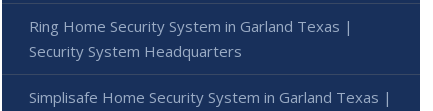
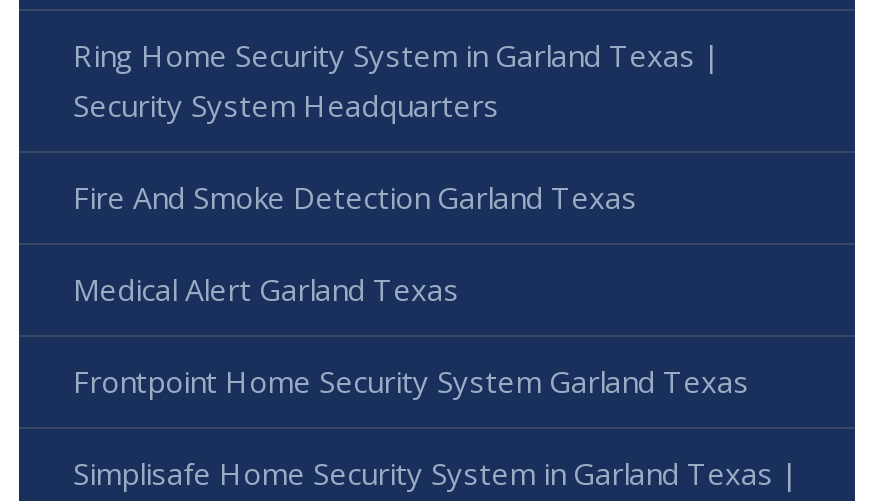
none -> [73,177,749,401] Fire And Smoke Detection Garland Texas | Medical Alert Garland Texas | Frontpoint Home Security System Garland Texas

